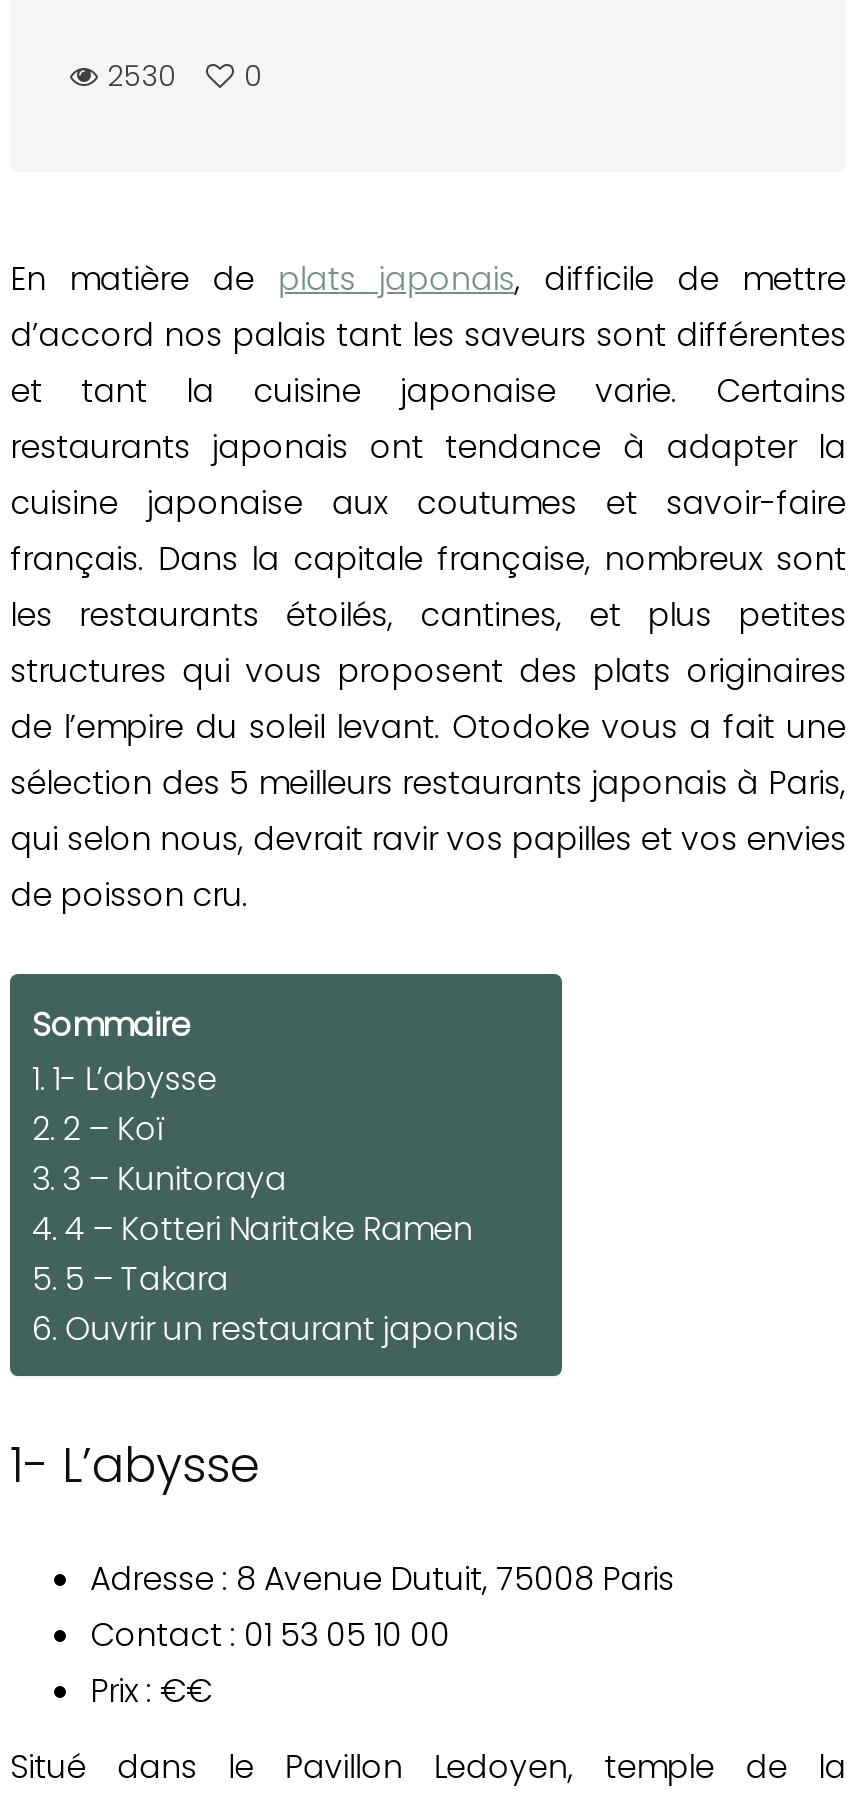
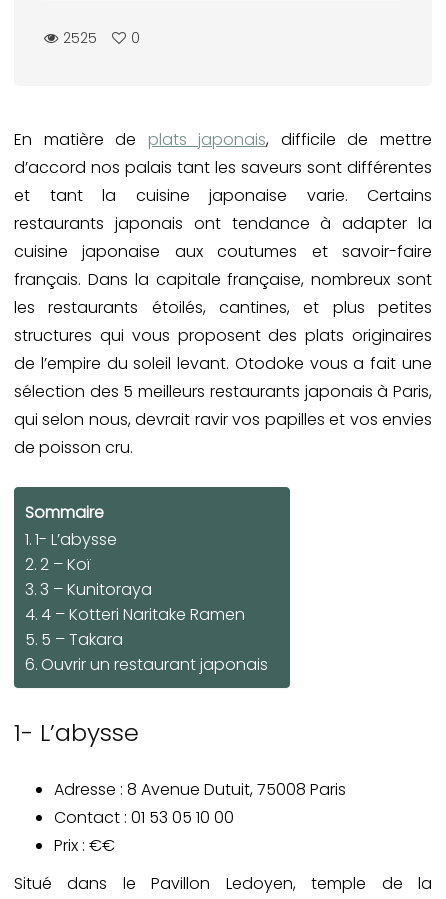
[108,57,262,97] 2530 0 -> [63,28,140,48] 2525 0

